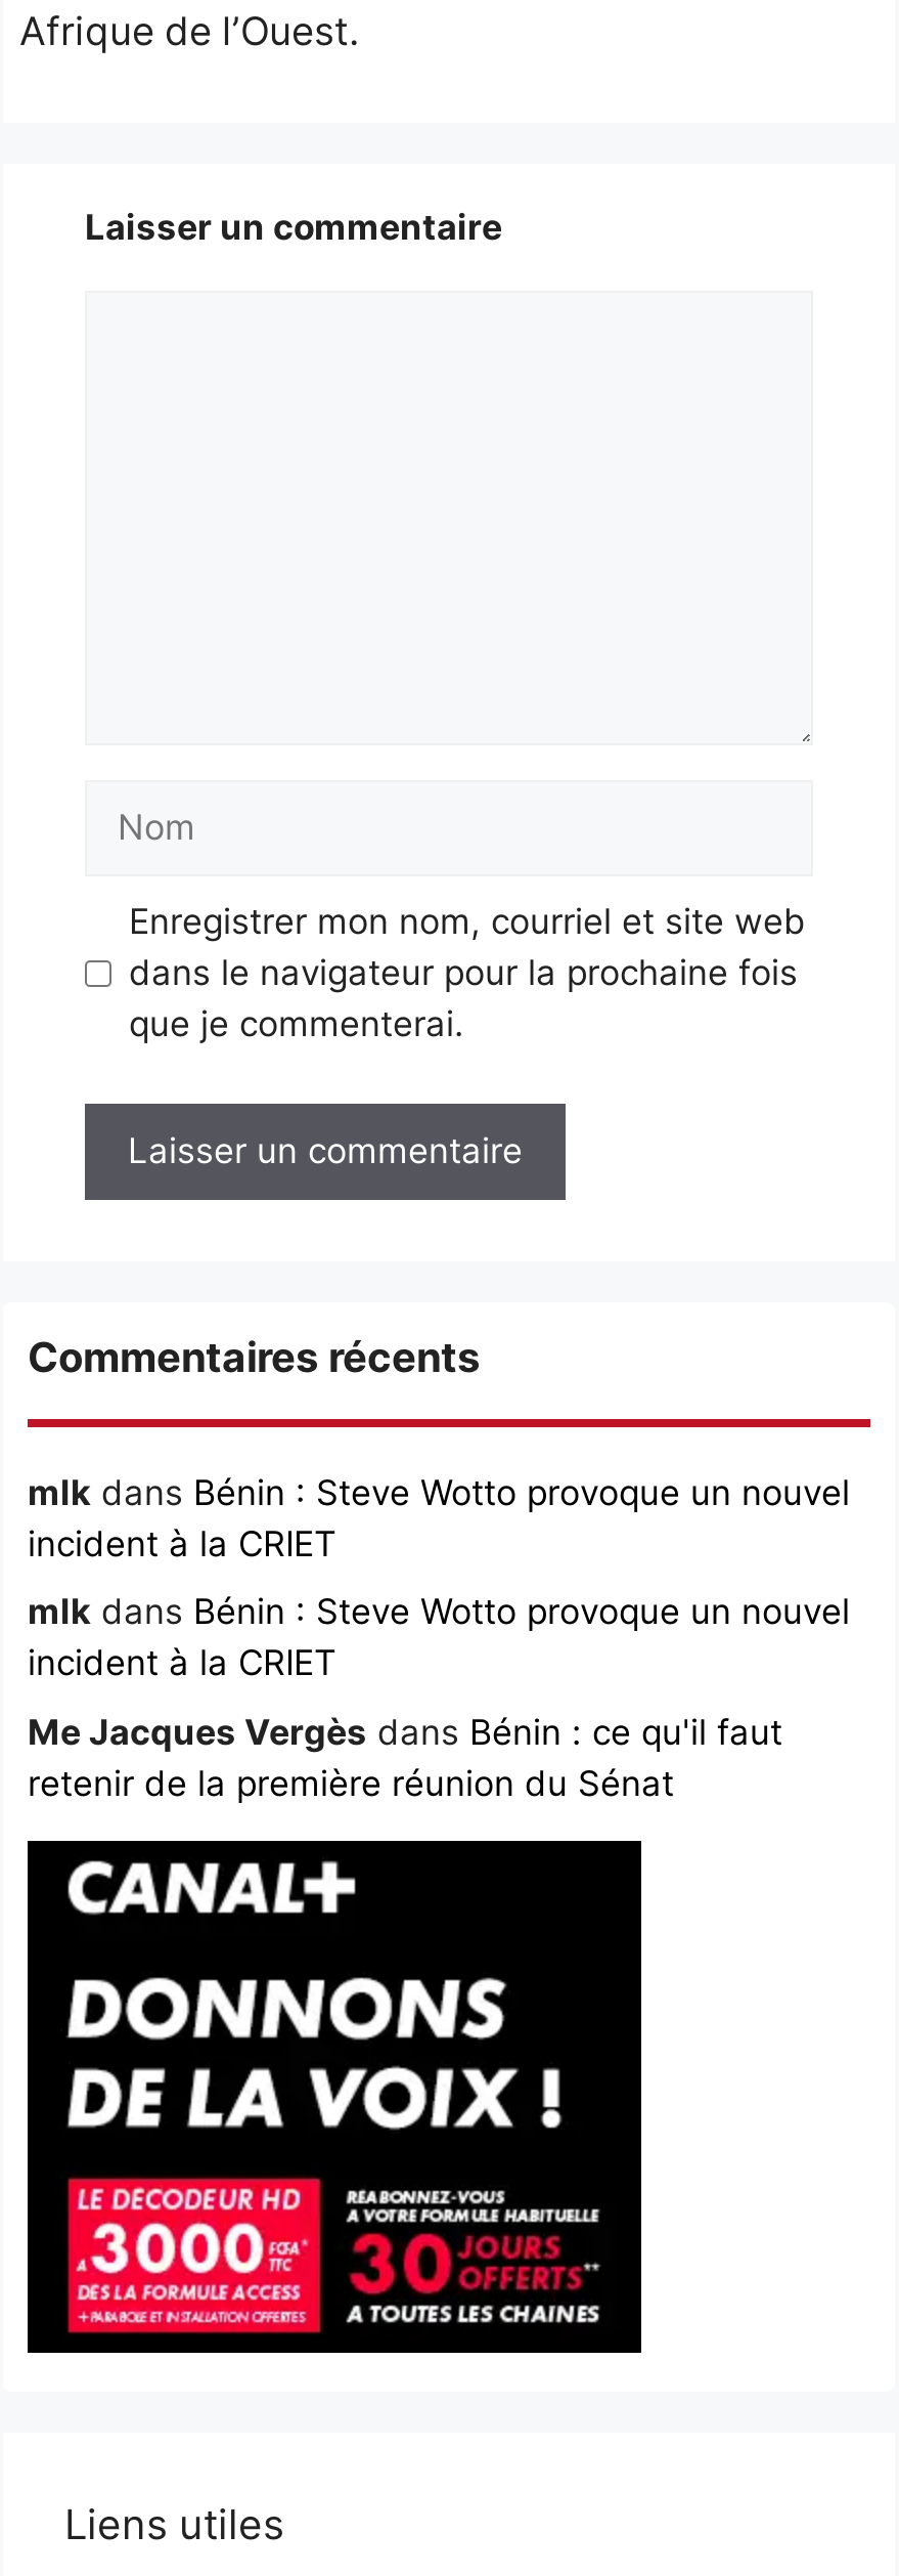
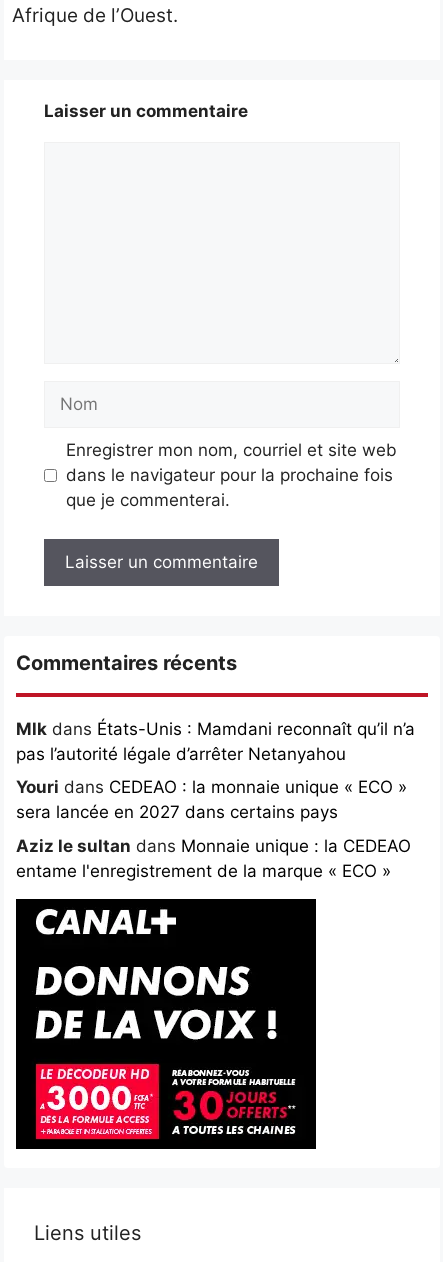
[28,1472,850,1564] mlk dans Bénin : Steve Wotto provoque un nouvel | incident à la CRIET -> [16,719,415,764] Mlk dans États-Unis : Mamdani reconnaît qu’il n’a | pas l’autorité légale d’arrêter Netanyahou
[28,1591,850,1684] mlk dans Bénin : Steve Wotto provoque un nouvel | incident à la CRIET -> [16,777,407,822] Youri dans CEDEAO : la monnaie unique « ECO » | sera lancée en 2027 dans certains pays
[28,1711,782,1803] Me Jacques Vergès dans Bénin : ce qu'il faut | retenir de la première réunion du Sénat -> [16,836,411,881] Aziz le sultan dans Monnaie unique : la CEDEAO | entame l'enregistrement de la marque « ECO »

